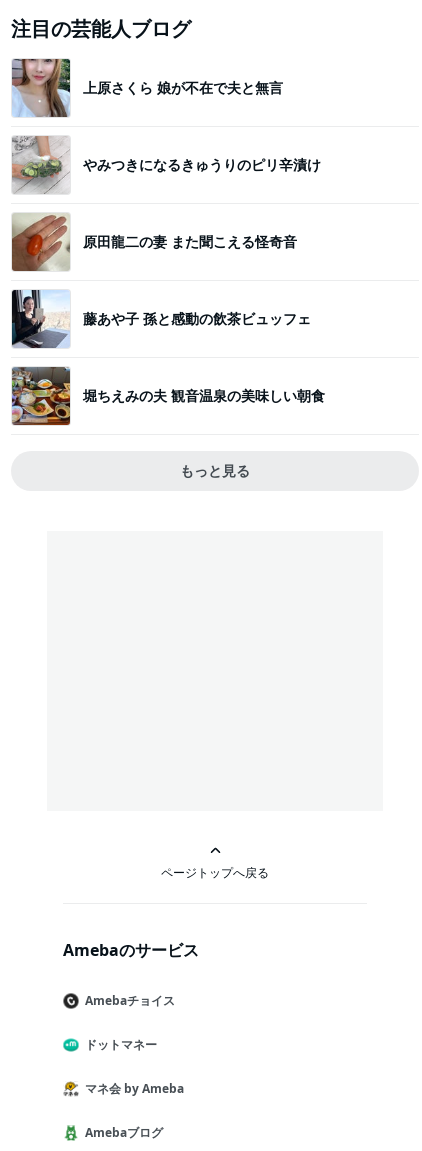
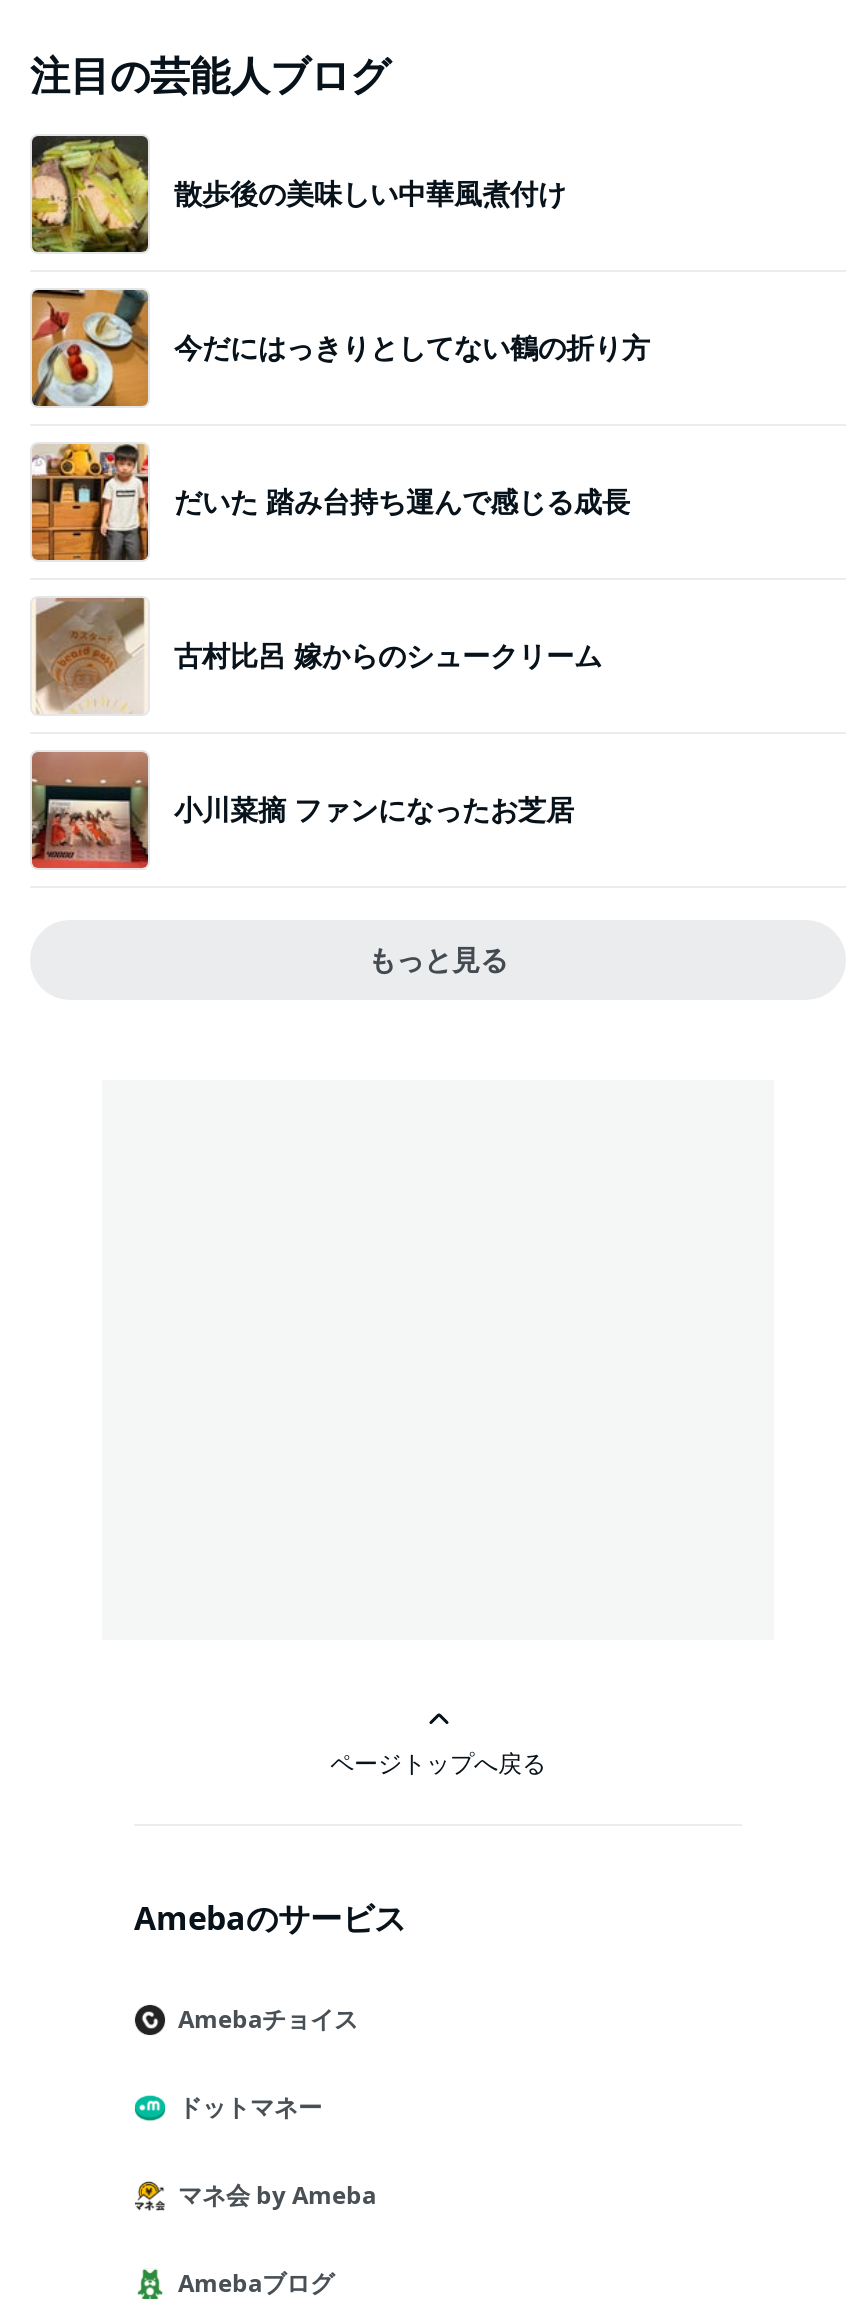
[11,58,283,118] [image] | 上原さくら 娘が不在で夫と無言 -> [30,134,566,254] [image] | 散歩後の美味しい中華風煮付け
[11,136,321,194] [image] | やみつきになるきゅうりのピリ辛漬け -> [30,288,650,408] [image] | 今だにはっきりとしてない鶴の折り方
[11,213,297,272] [image] | 原田龍二の妻 また聞こえる怪奇音 -> [30,442,630,562] [image] | だいた 踏み台持ち運んで感じる成長
[11,289,311,349] [image] | 藤あや子 孫と感動の飲茶ビュッフェ -> [32,596,602,714] [image] | 古村比呂 嫁からのシュークリーム
[11,366,325,426] [image] | 堀ちえみの夫 観音温泉の美味しい朝食 -> [30,750,574,870] [image] | 小川菜摘 ファンになったお芝居

